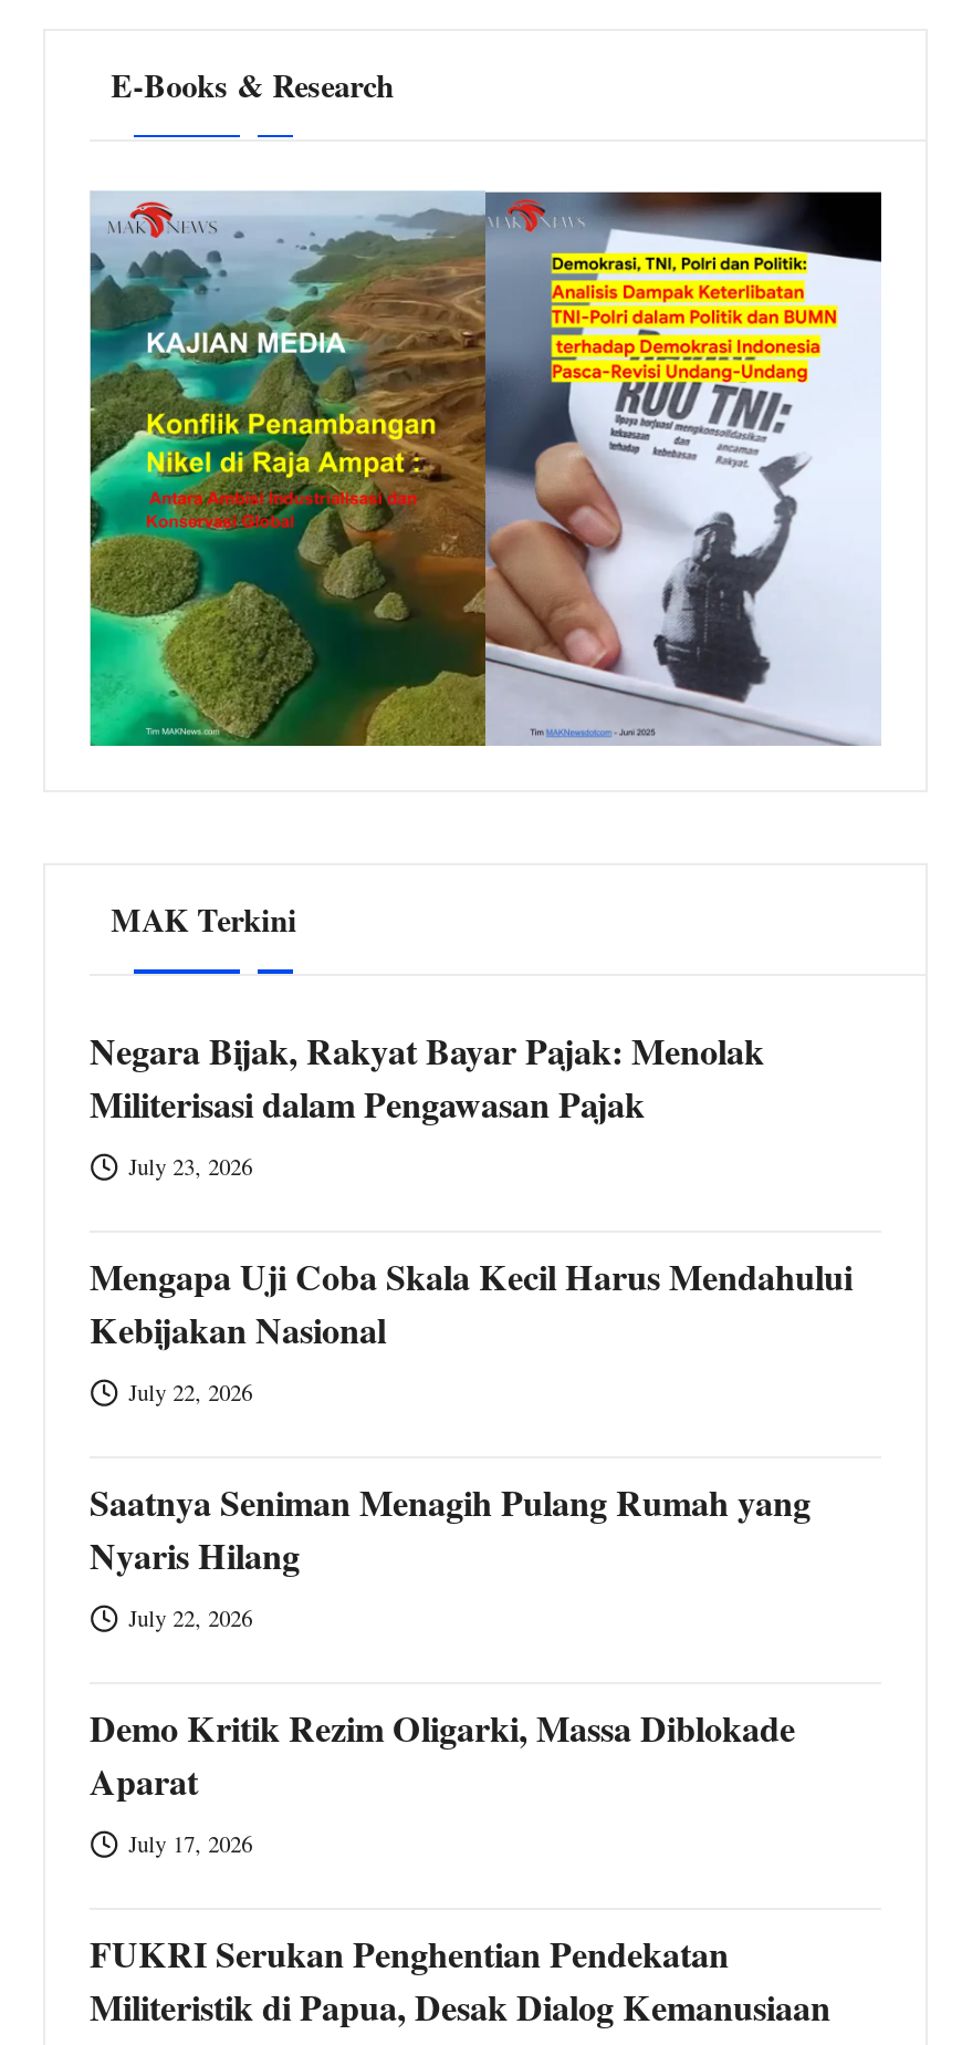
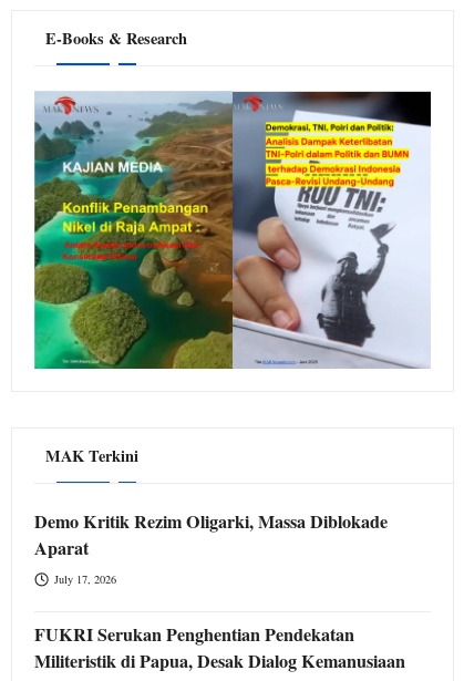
[90,1025,853,1633] Negara Bijak, Rakyat Bayar Pajak: Menolak | Militerisasi dalam Pengawasan Pajak | July 23, 2026 | Mengapa Uji Coba Skala Kecil Harus Mendahului | Kebijakan Nasional | July 22, 2026 | Saatnya Seniman Menagih Pulang Rumah yang | Nyaris Hilang | July 22, 2026 -> none

